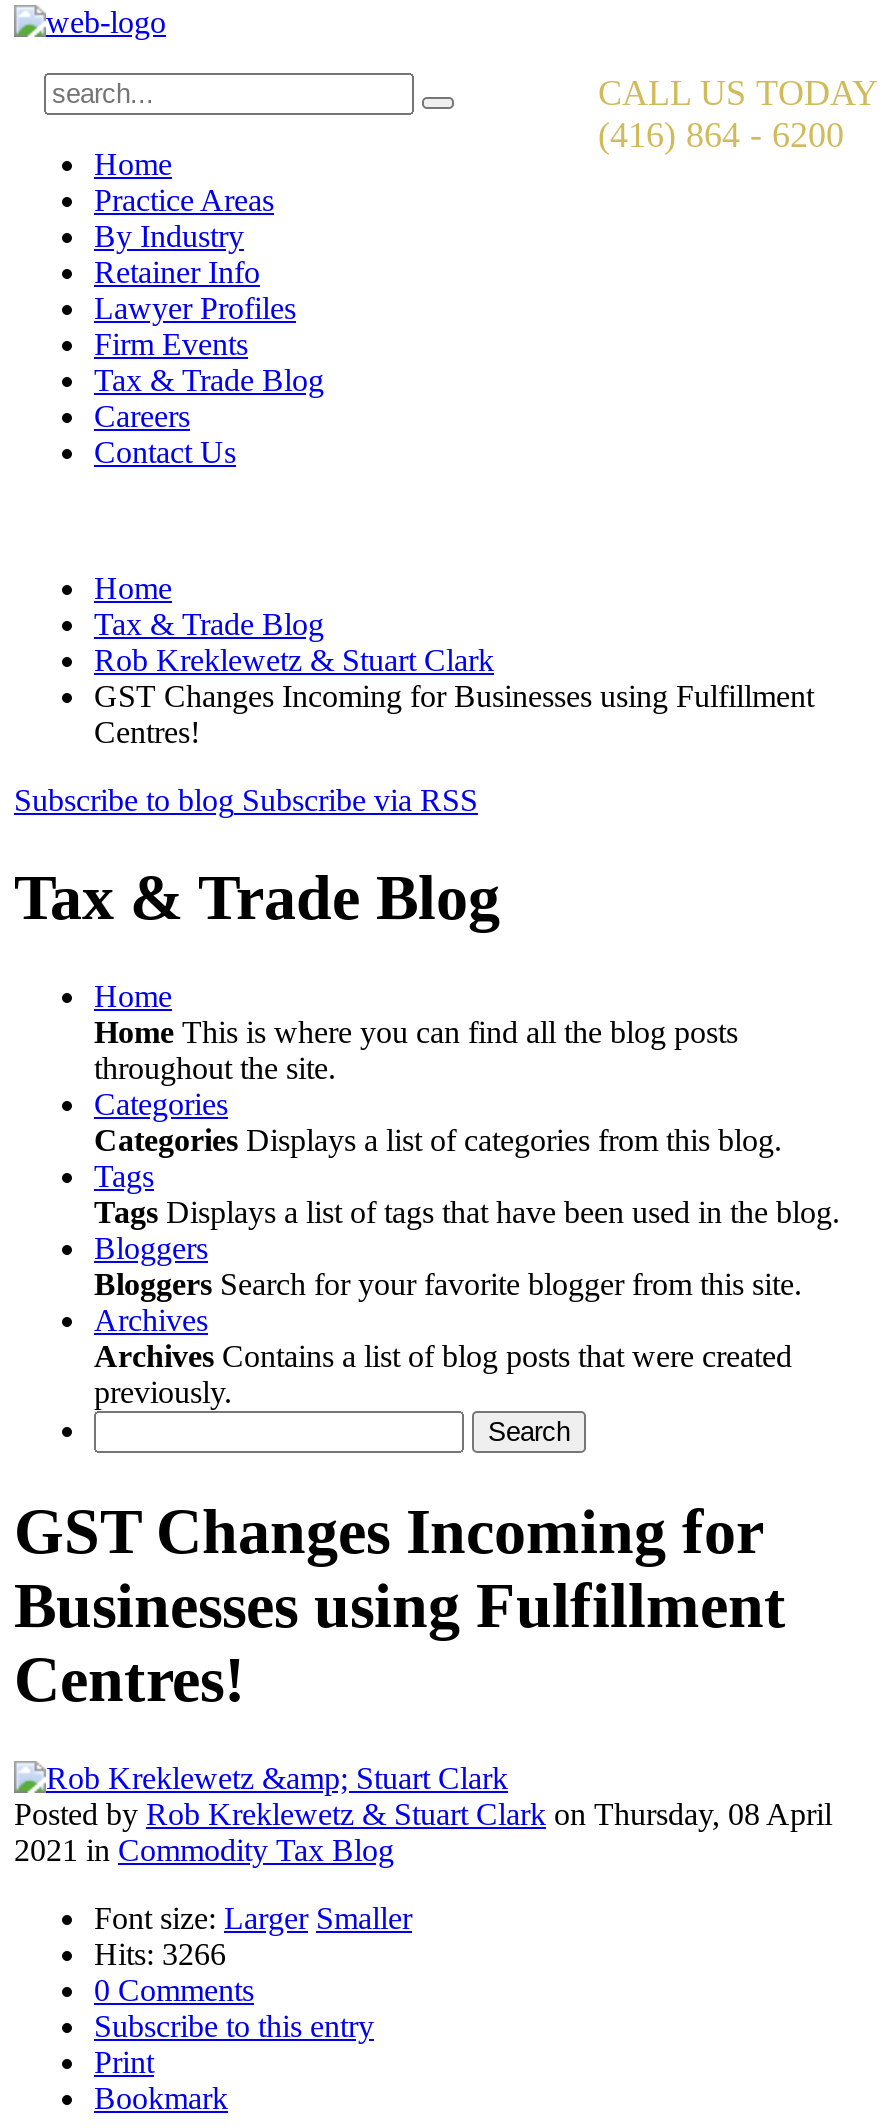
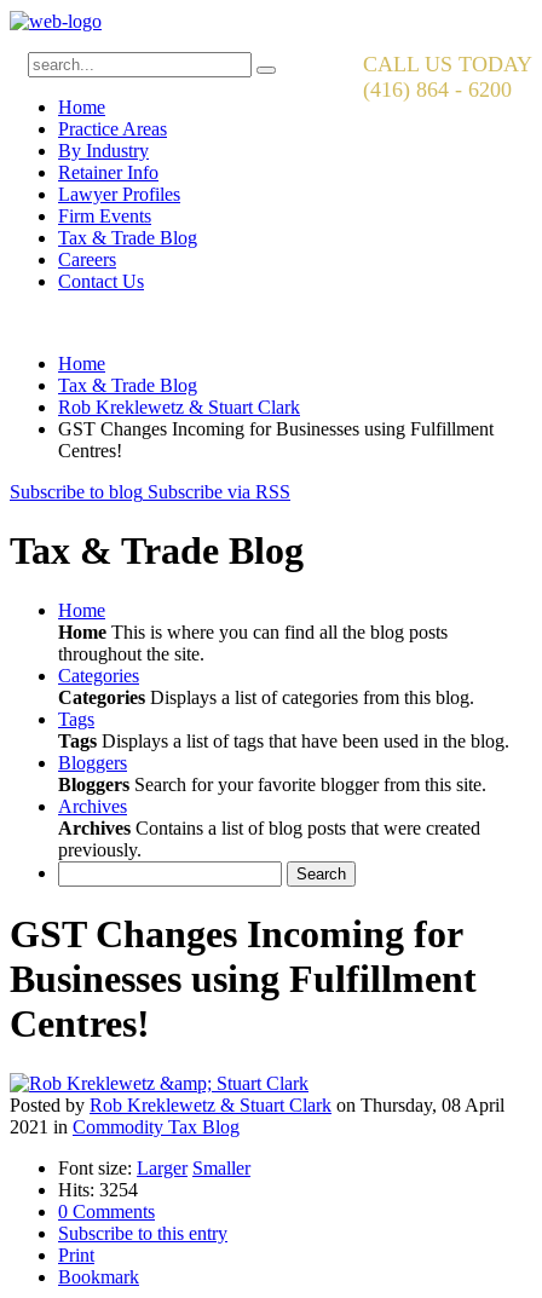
[94,1937,226,1971] Hits: 3266 -> [58,1179,138,1200] Hits: 3254

